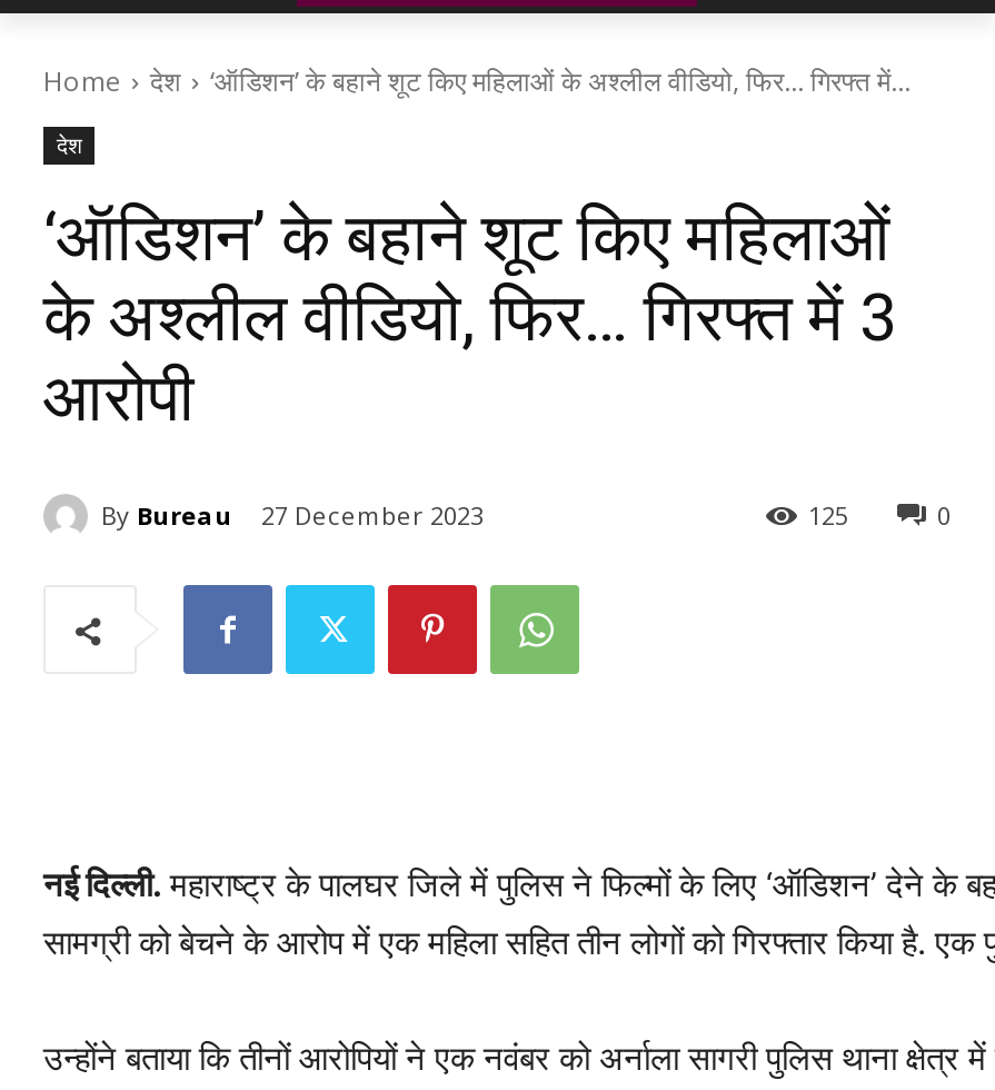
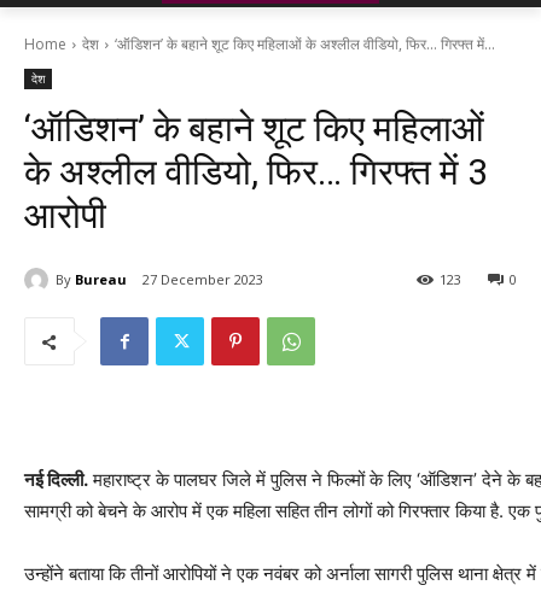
[808,499,848,532] 125 -> [440,270,461,288] 123

